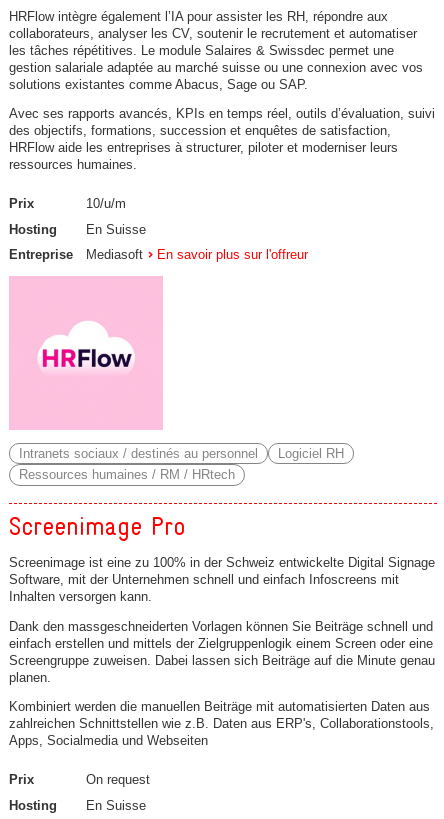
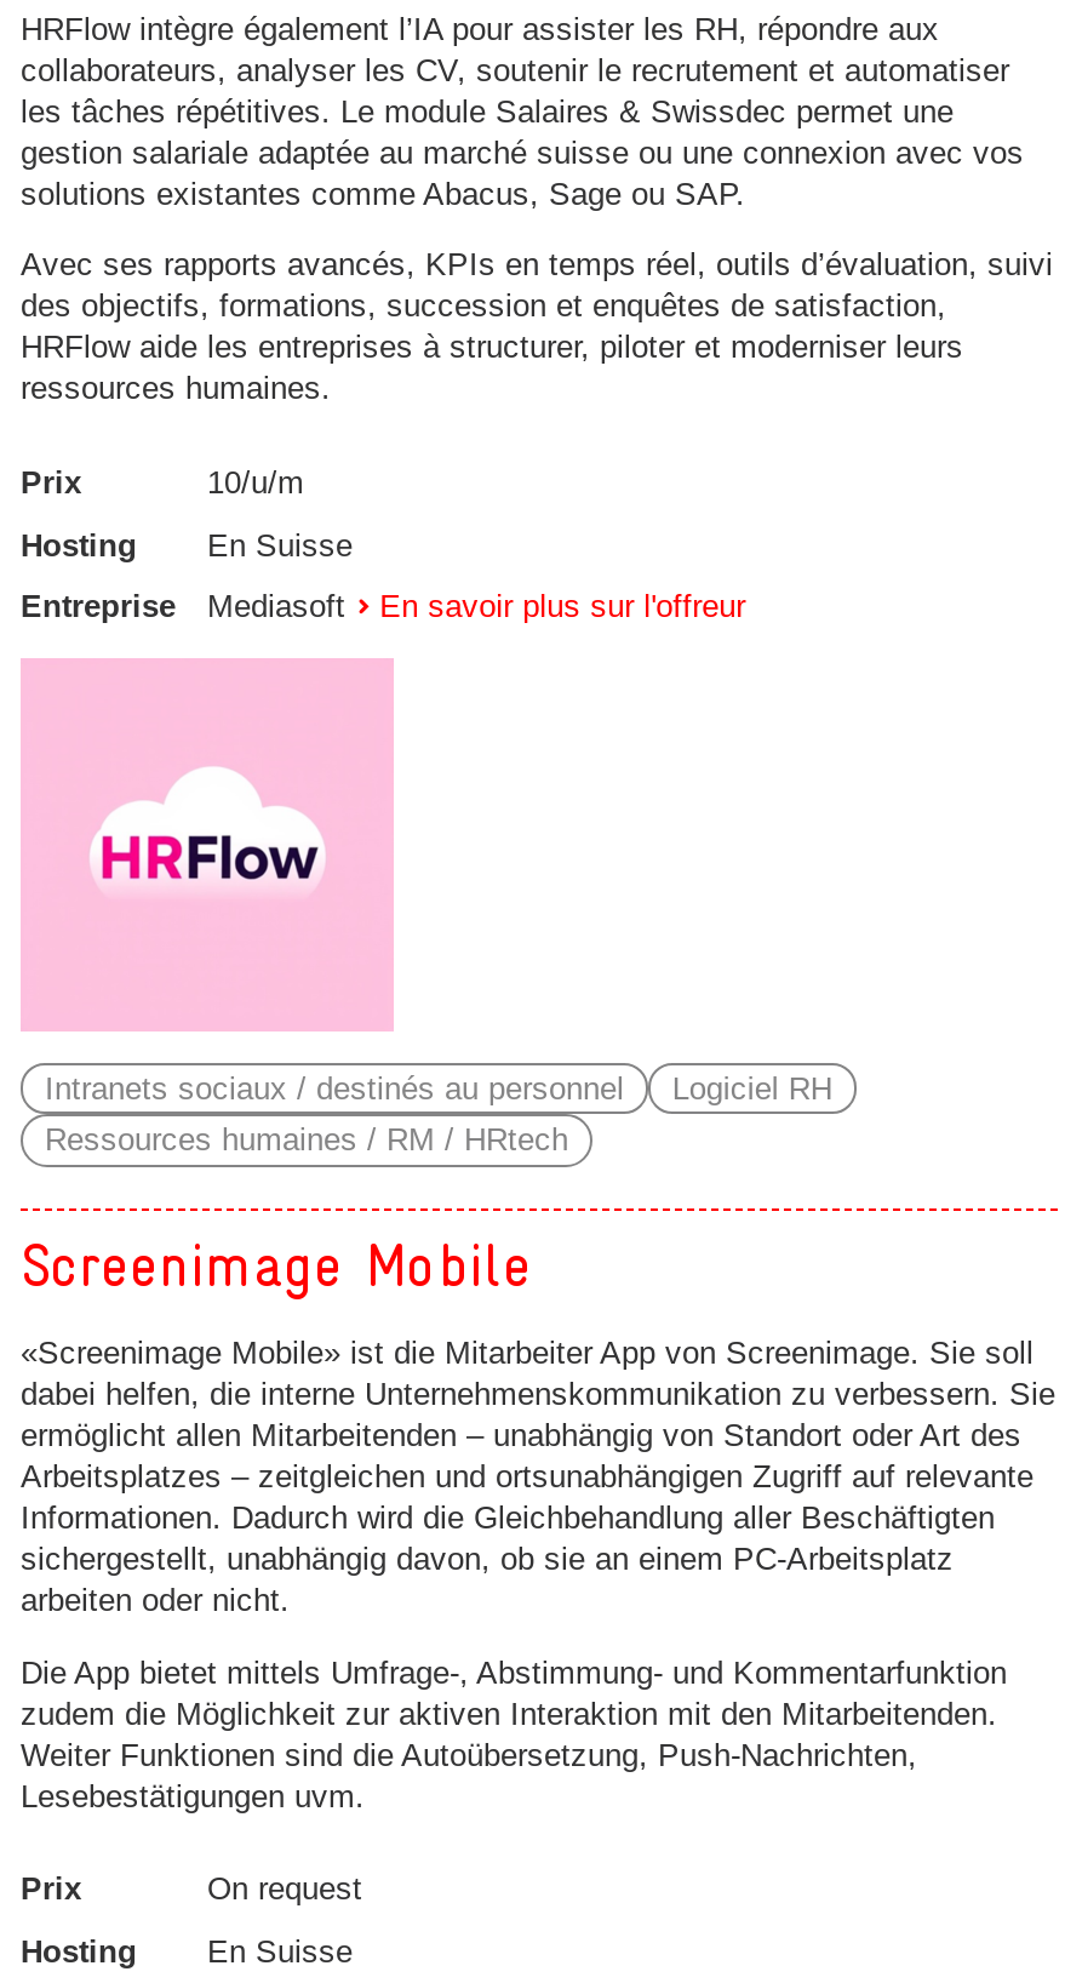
[9,512,435,748] Screenimage Pro | Screenimage ist eine zu 100% in der Schweiz entwickelte Digital Signage | Software, mit der Unternehmen schnell und einfach Infoscreens mit | Inhalten versorgen kann. | Dank den massgeschneiderten Vorlagen können Sie Beiträge schnell und | einfach erstellen und mittels der Zielgruppenlogik einem Screen oder eine | Screengruppe zuweisen. Dabei lassen sich Beiträge auf die Minute genau | planen. | Kombiniert werden die manuellen Beiträge mit automatisierten Daten aus | zahlreichen Schnittstellen wie z.B. Daten aus ERP's, Collaborationstools, | Apps, Socialmedia und Webseiten -> [21,1230,1055,1814] Screenimage Mobile | «Screenimage Mobile» ist die Mitarbeiter App von Screenimage. Sie soll | dabei helfen, die interne Unternehmenskommunikation zu verbessern. Sie | ermöglicht allen Mitarbeitenden – unabhängig von Standort oder Art des | Arbeitsplatzes – zeitgleichen und ortsunabhängigen Zugriff auf relevante | Informationen. Dadurch wird die Gleichbehandlung aller Beschäftigten | sichergestellt, unabhängig davon, ob sie an einem PC-Arbeitsplatz | arbeiten oder nicht. | Die App bietet mittels Umfrage-, Abstimmung- und Kommentarfunktion | zudem die Möglichkeit zur aktiven Interaktion mit den Mitarbeitenden. | Weiter Funktionen sind die Autoübersetzung, Push-Nachrichten, | Lesebestätigungen uvm.

